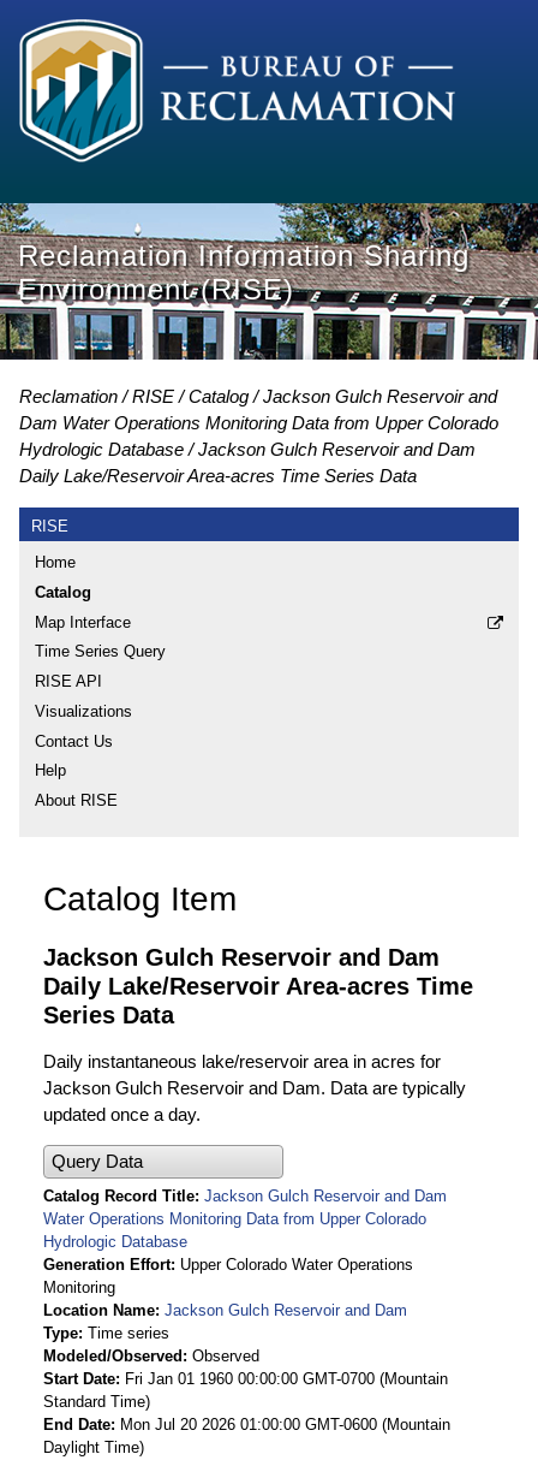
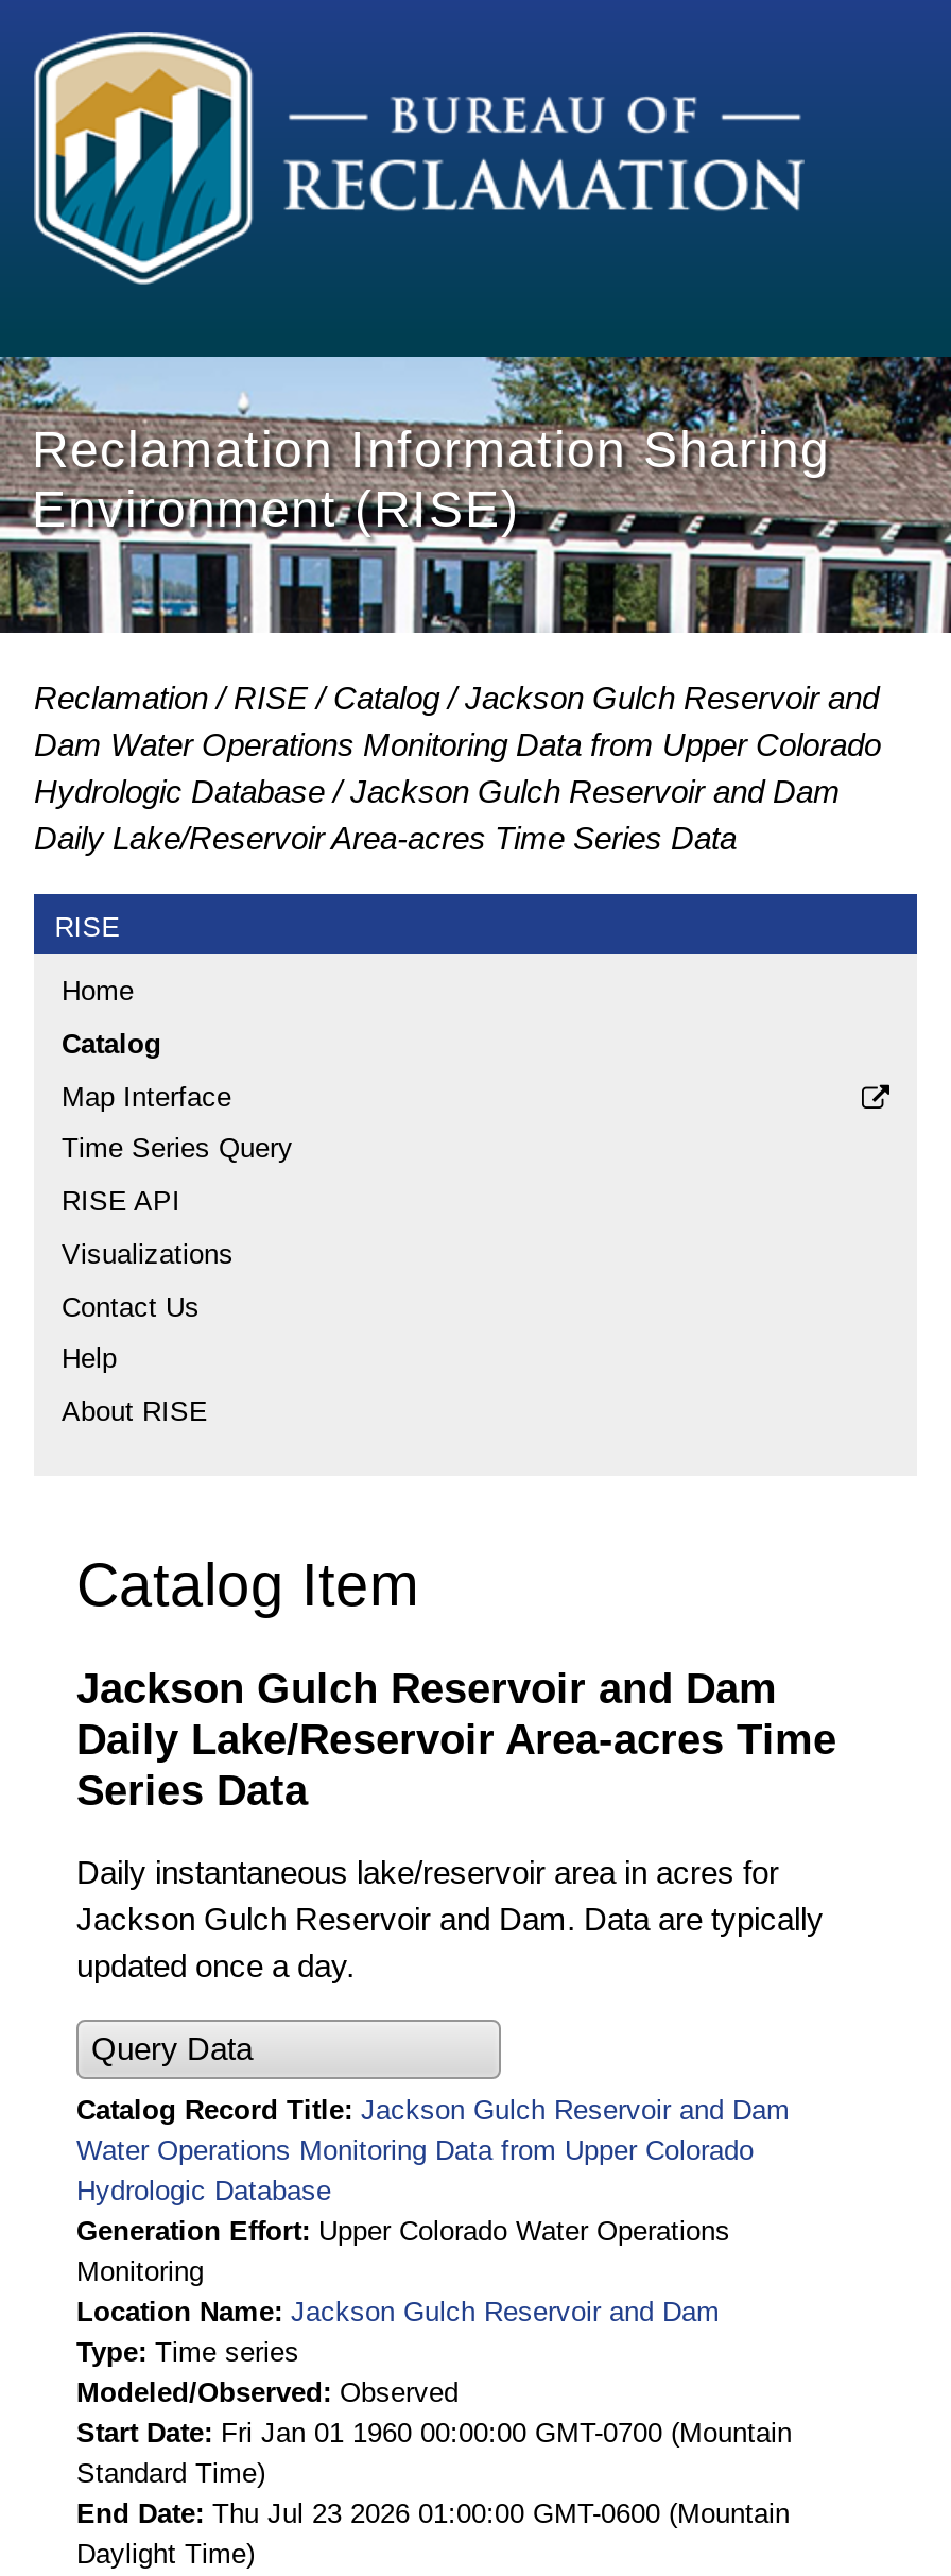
[43,1416,450,1434] End Date Mon Jul 20 2026 01:00:00 GMT-0600 (Mountain -> [76,2498,790,2530] End Date Thu Jul 23 2026 01:00:00 GMT-0600 (Mountain

